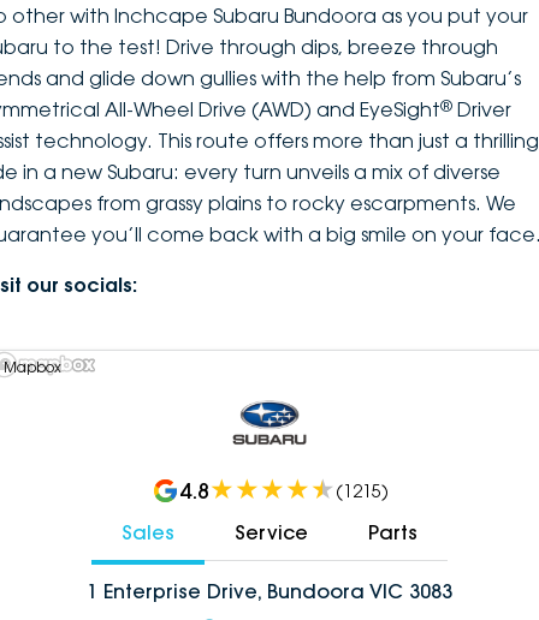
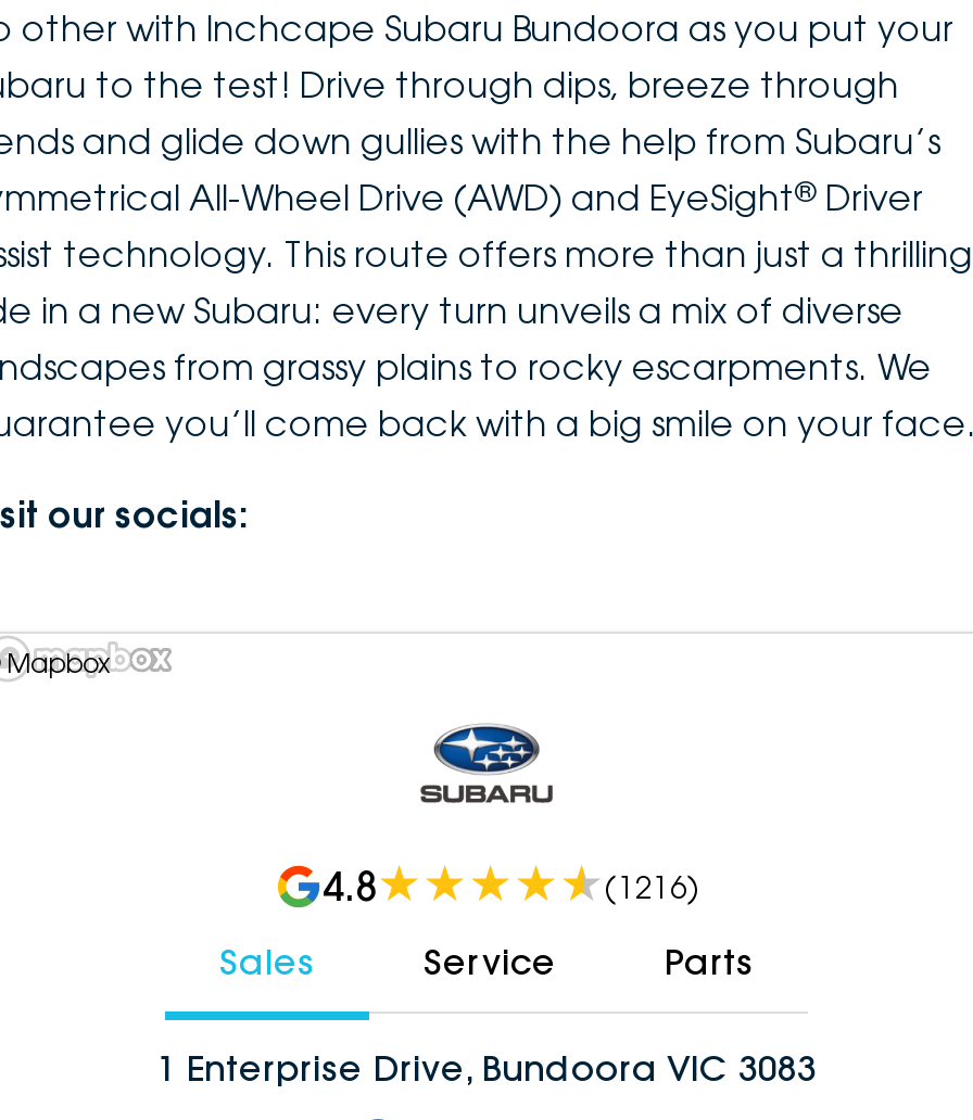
[335,480,388,501] (1215) -> [605,868,700,905] (1216)

